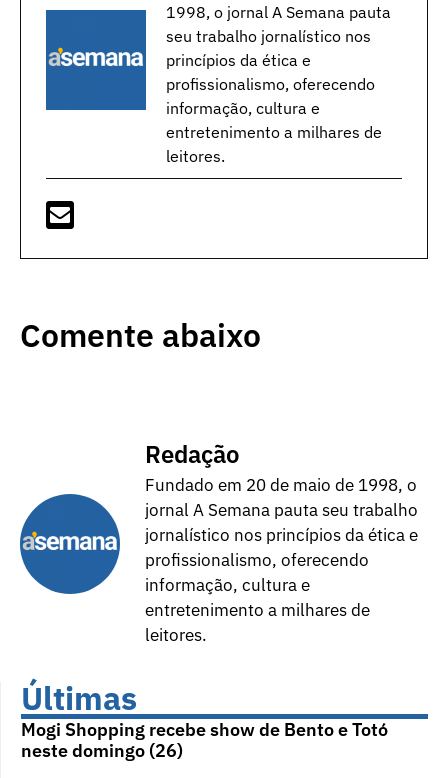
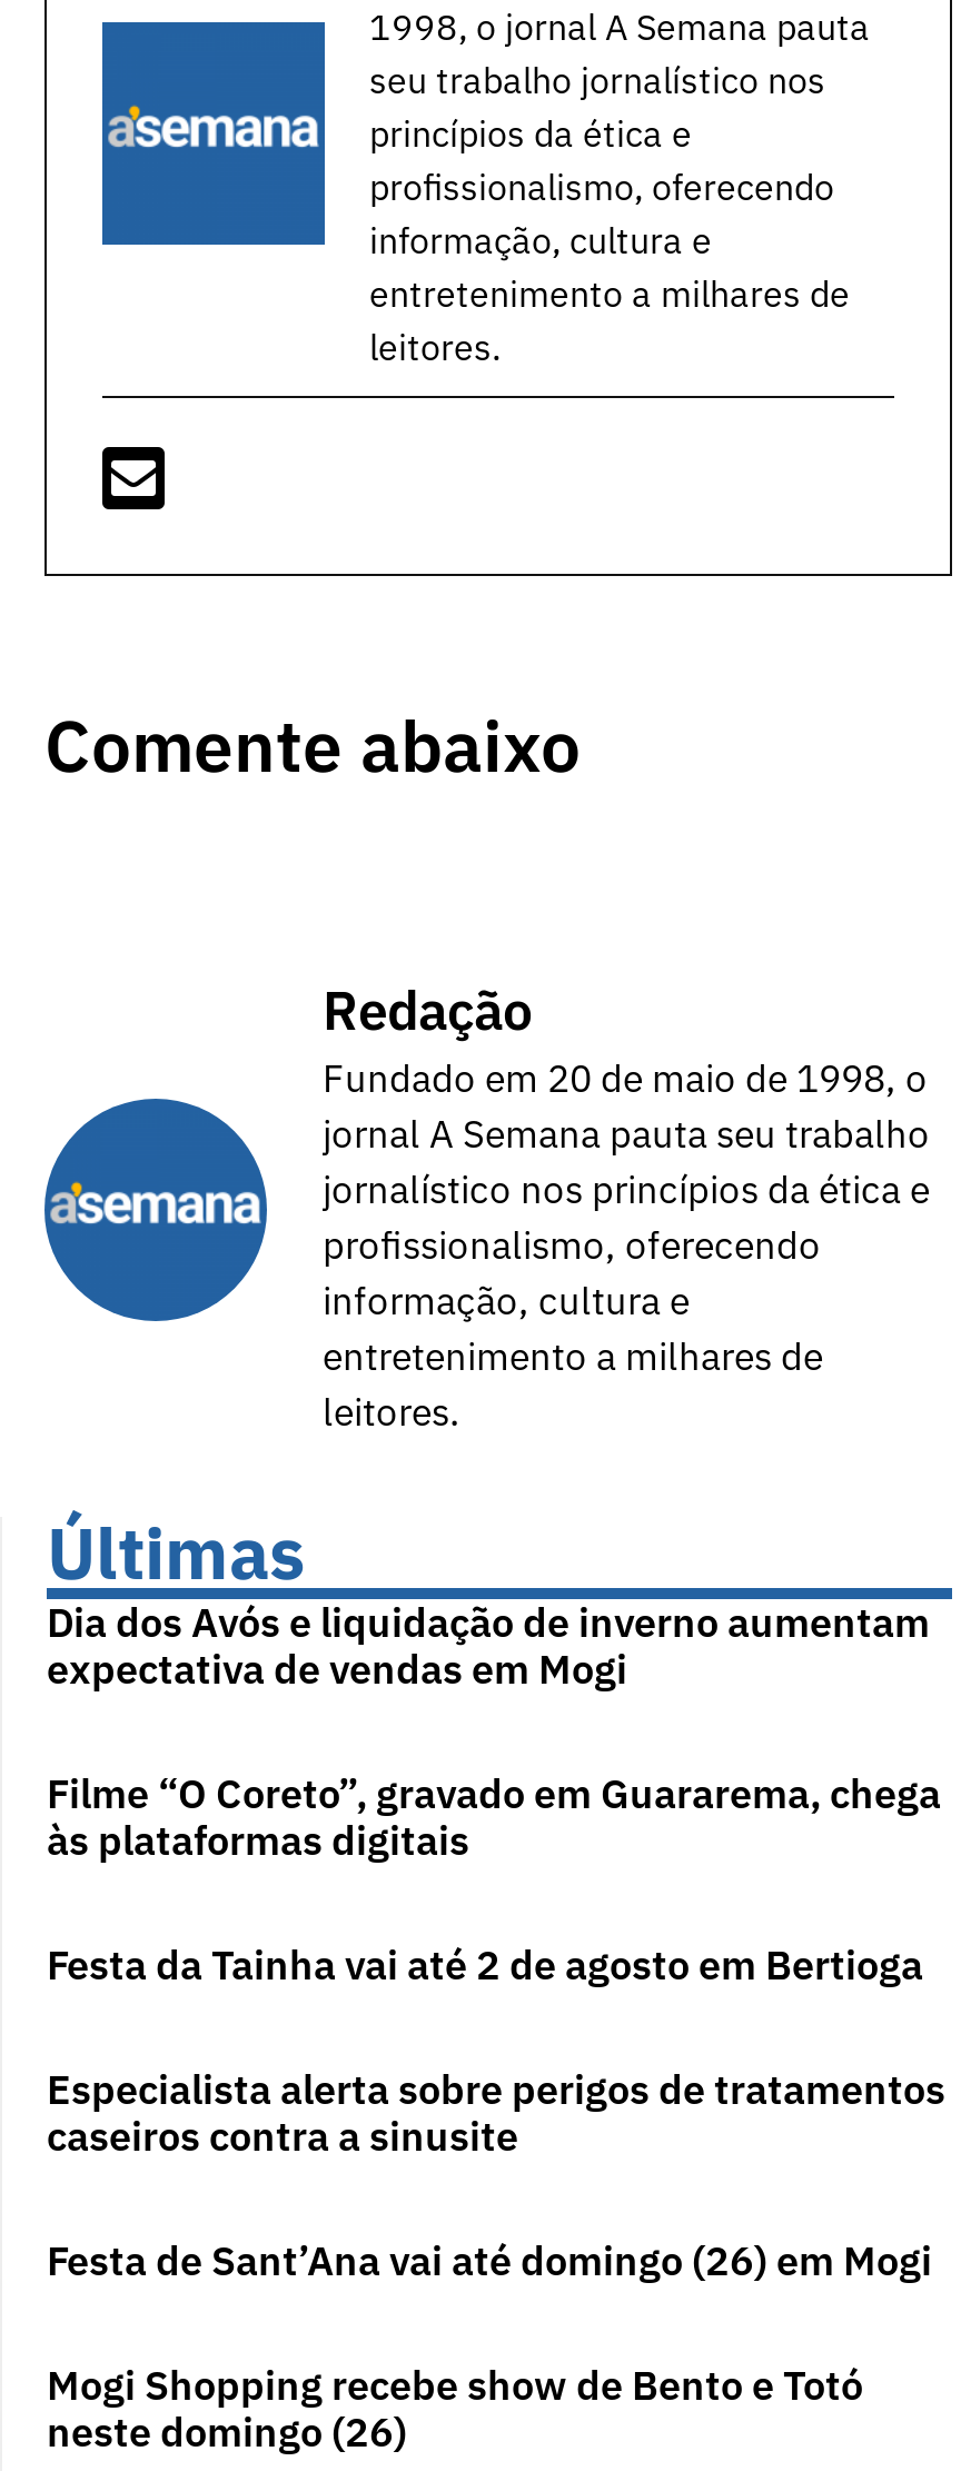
none -> [47,1596,945,2286] Dia dos Avós e liquidação de inverno aumentam | expectativa de vendas em Mogi | Filme “O Coreto”, gravado em Guararema, chega | às plataformas digitais | Festa da Tainha vai até 2 de agosto em Bertioga | Especialista alerta sobre perigos de tratamentos | caseiros contra a sinusite | Festa de Sant’Ana vai até domingo (26) em Mogi

